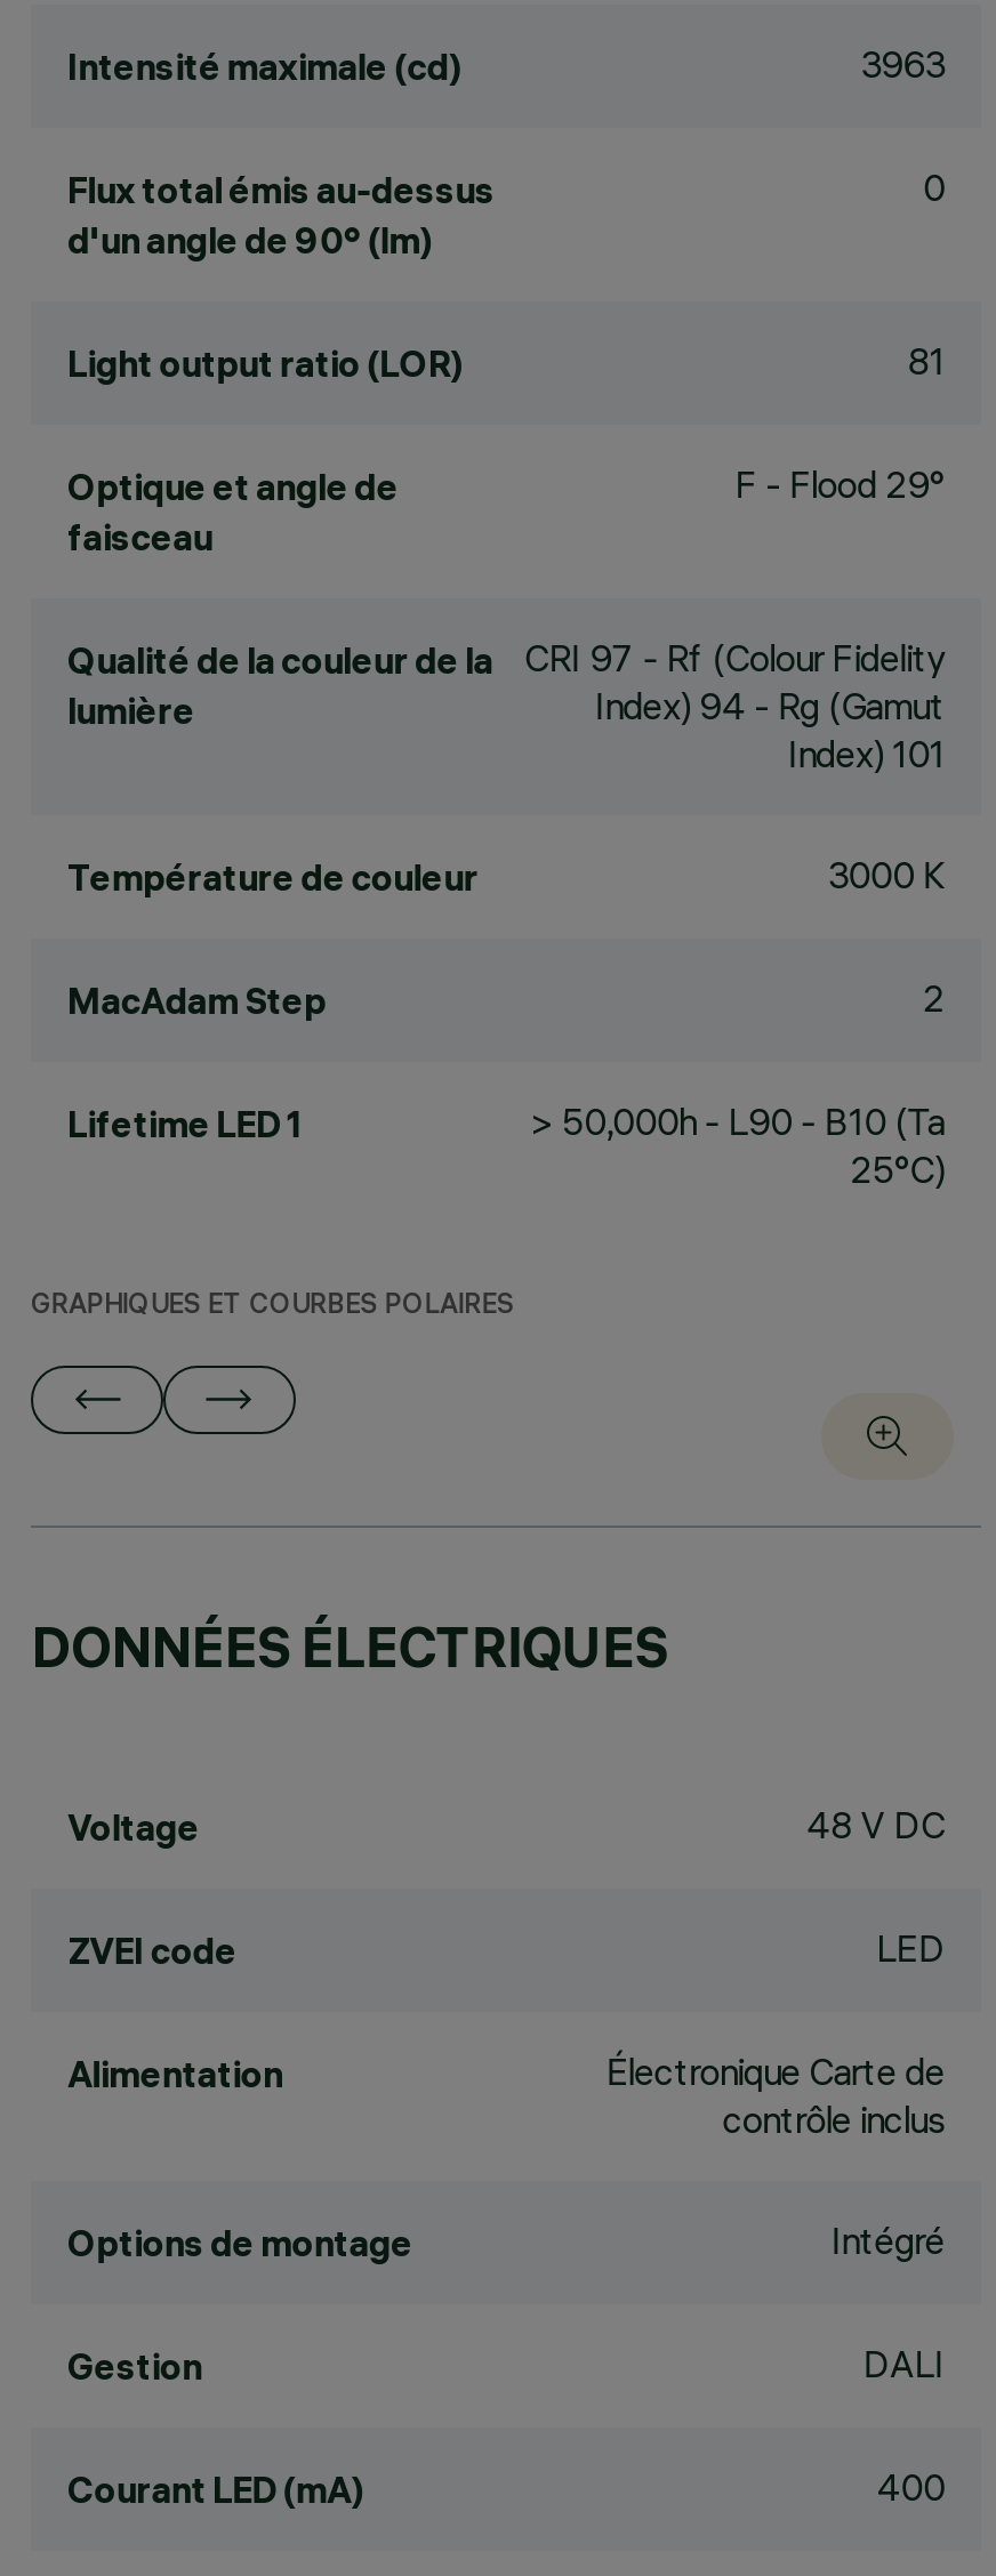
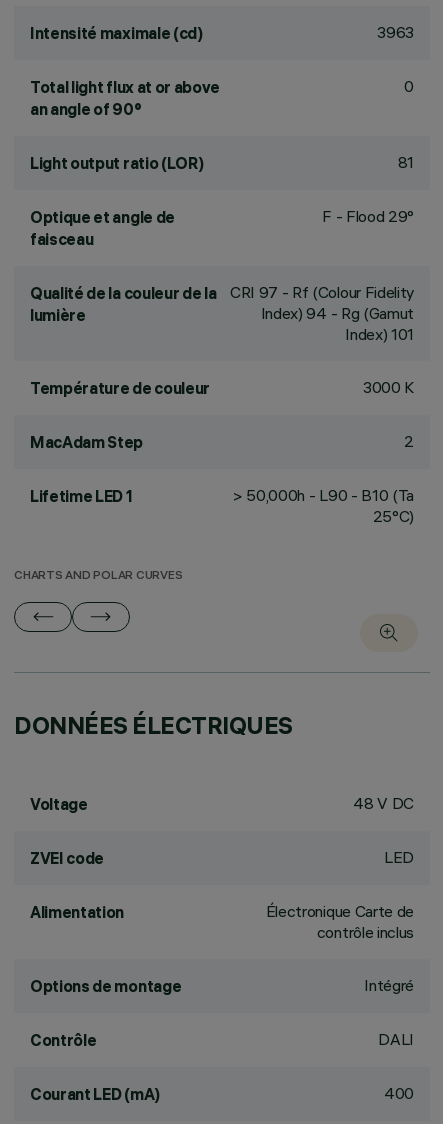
[67,167,495,263] Flux total émis au-dessus | d'un angle de 90° (lm) -> [30,77,220,119] Total light flux at or above | an angle of 90°
[31,1293,515,1322] GRAPHIQUES ET COURBES POLAIRES -> [14,570,182,583] CHARTS AND POLAR CURVES
[67,2343,202,2389] Gestion -> [30,1030,96,1050] Contrôle

